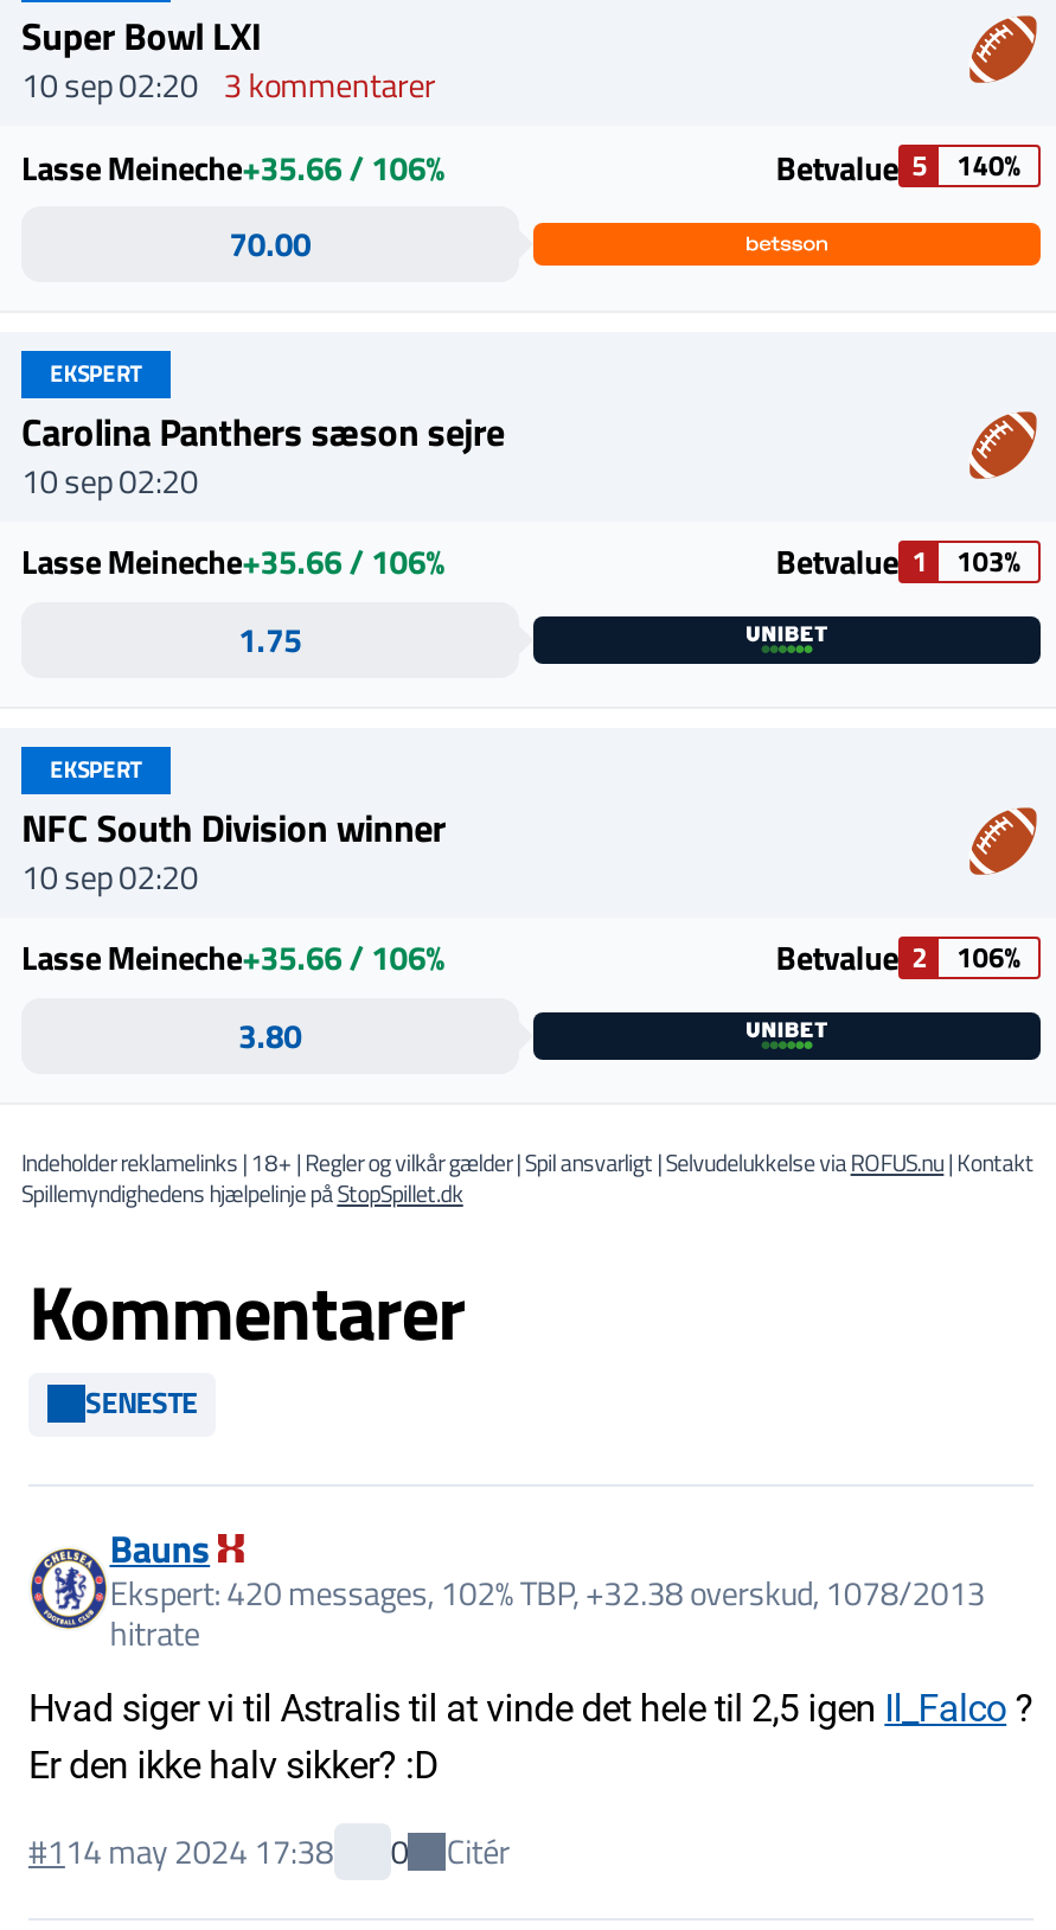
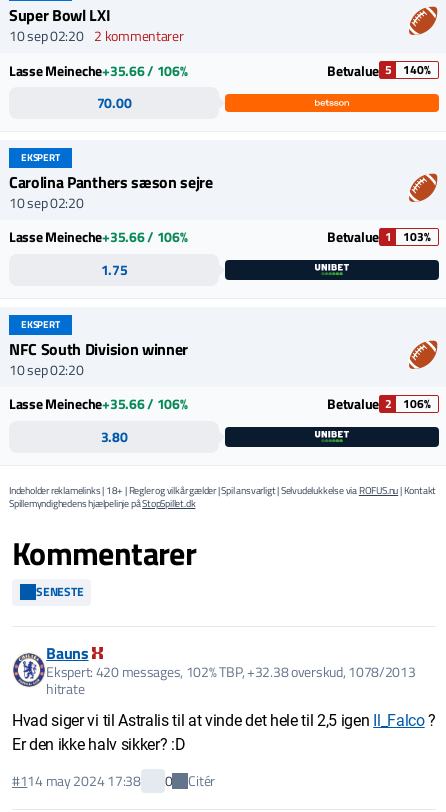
[21,60,435,109] 10 sep 02:20 3 kommentarer -> [9,25,184,46] 10 sep 02:20 2 kommentarer

